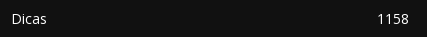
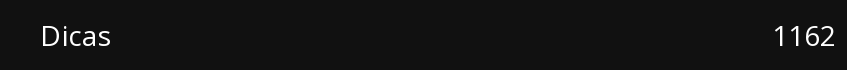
[377,9,409,28] 1158 -> [772,16,836,54] 1162

